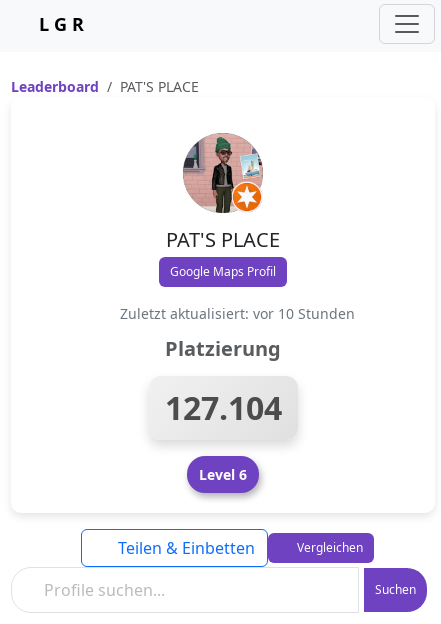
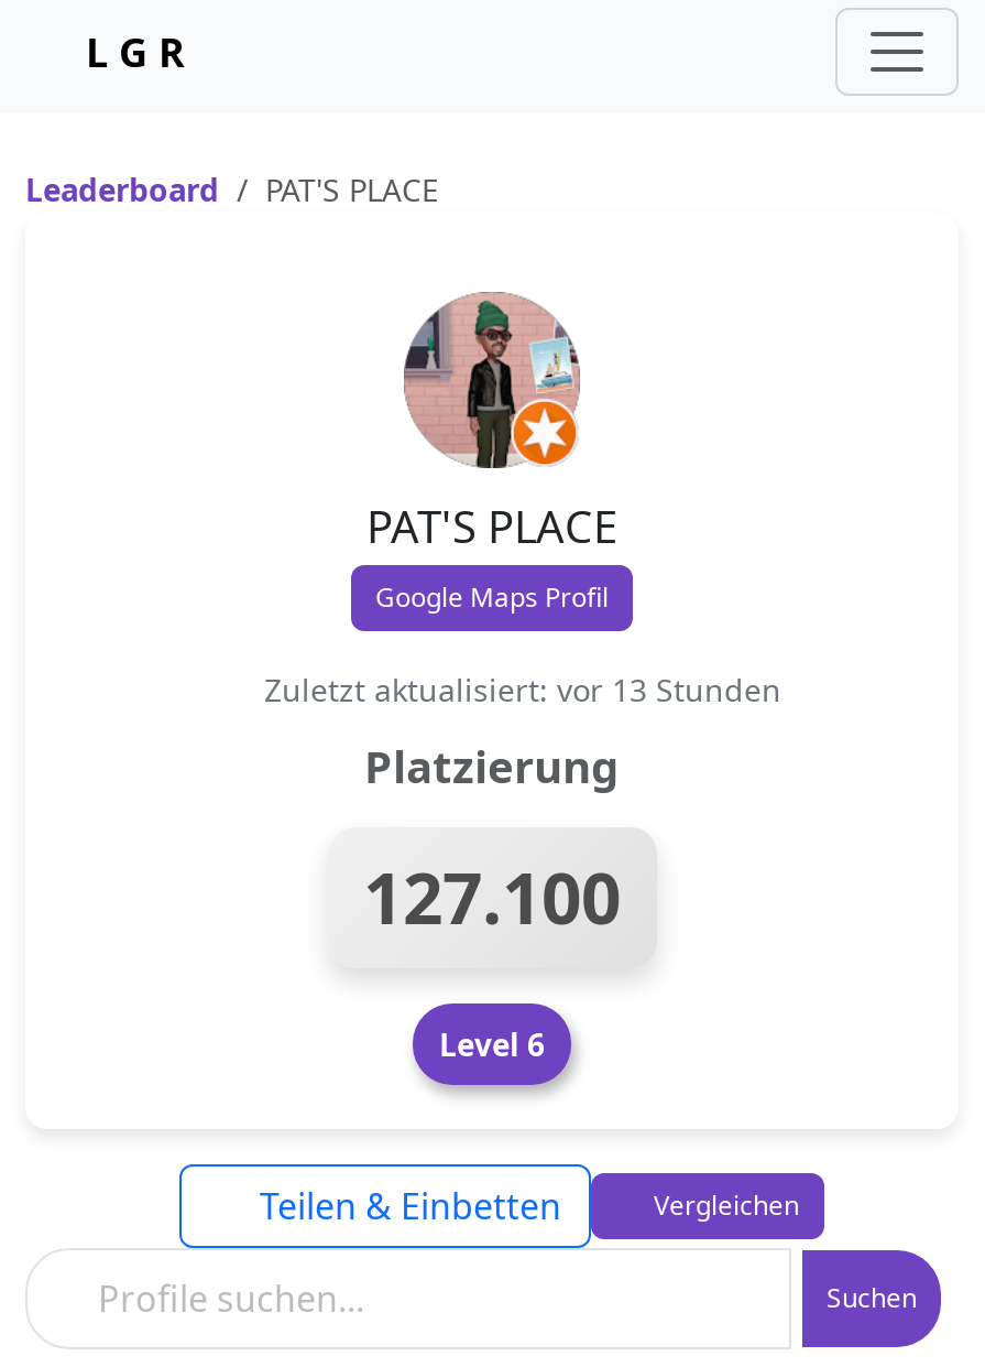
[119,304,354,323] Zuletzt aktualisiert: vor 10 Stunden -> [264,669,781,710] Zuletzt aktualisiert: vor 13 Stunden
[164,386,281,429] 127.104 -> [363,849,621,944] 127.100

